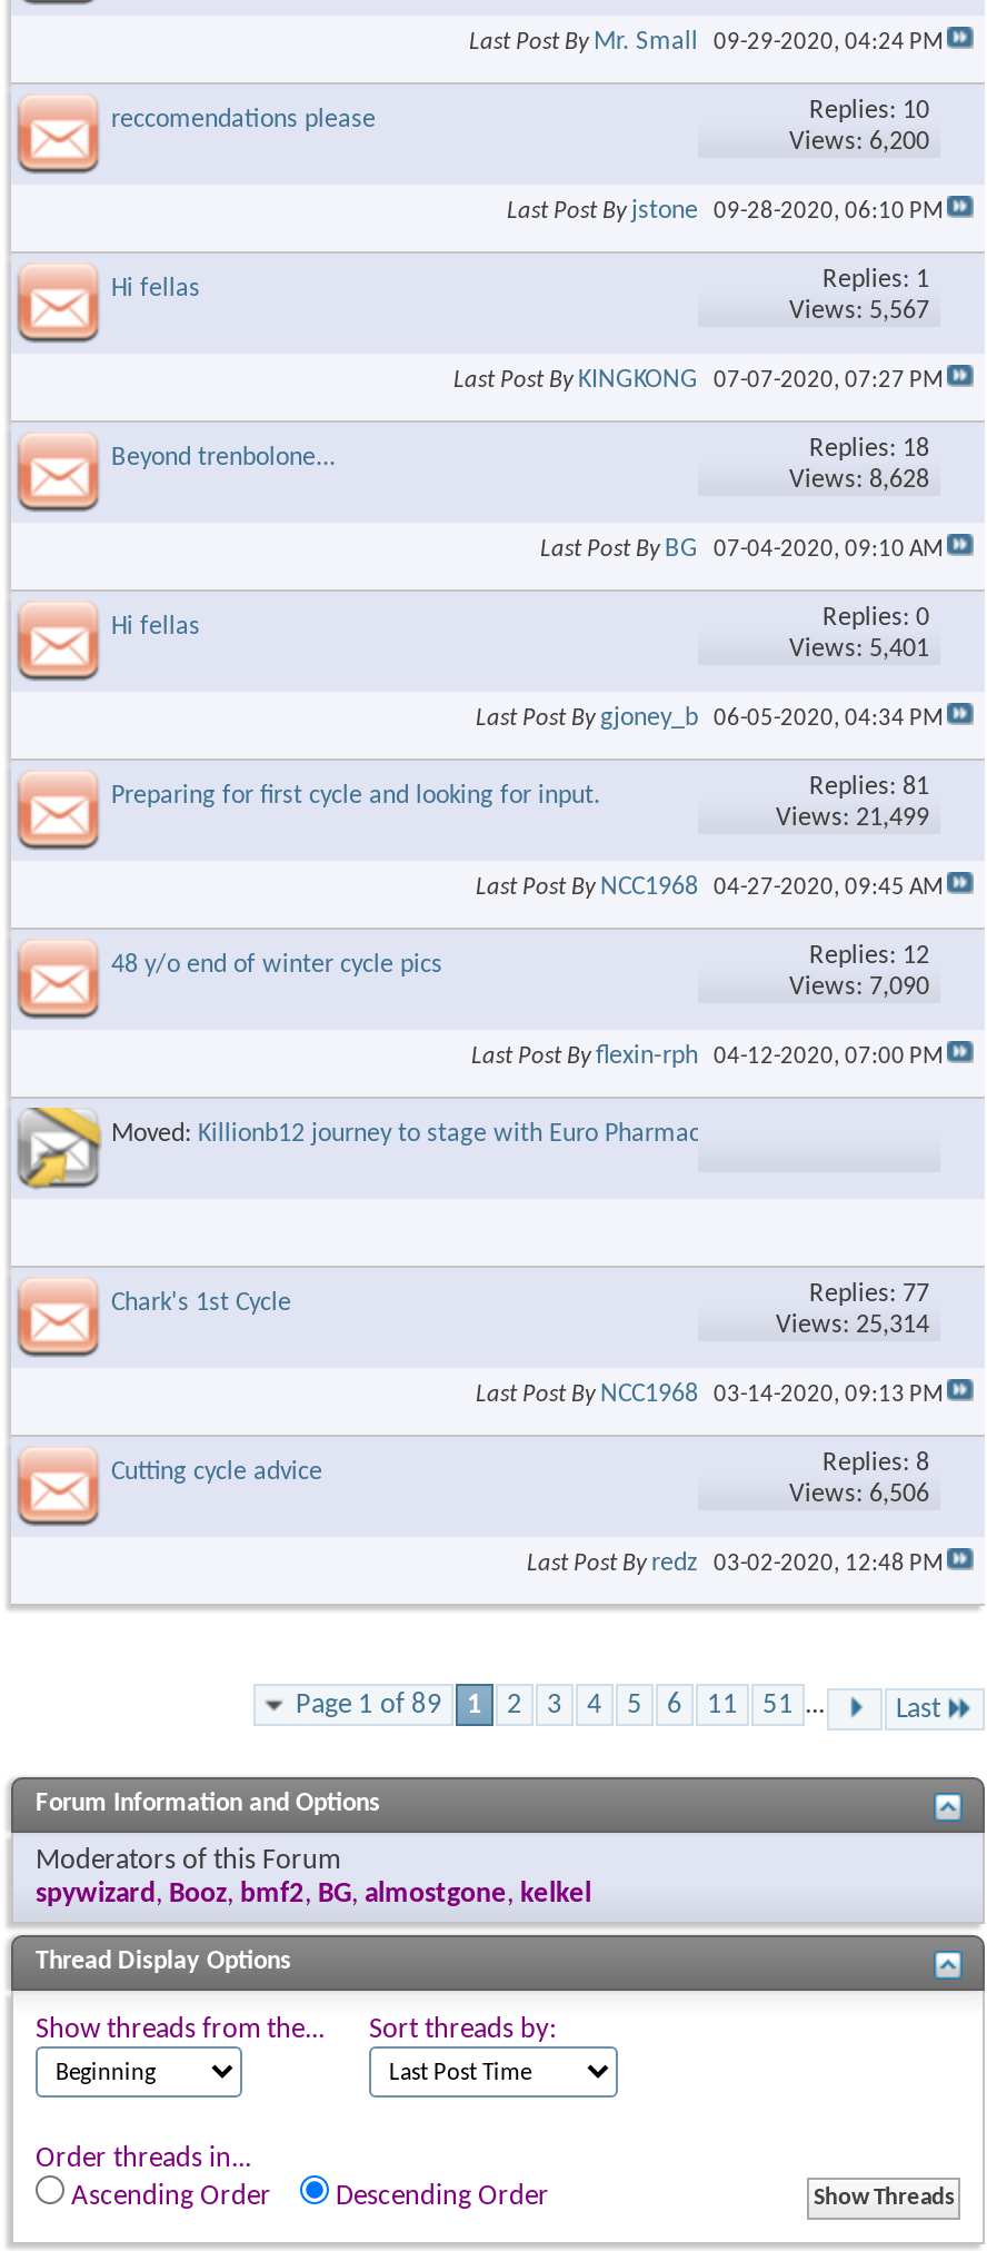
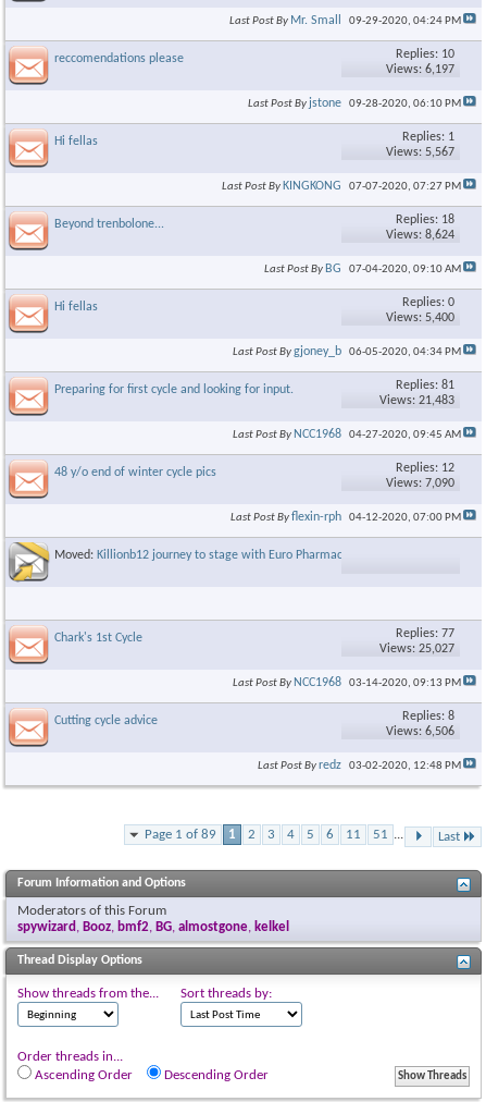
[789,129,929,156] Views: 6,200 -> [386,63,454,76] Views: 6,197
[789,467,929,494] Views: 8,628 -> [386,229,454,242] Views: 8,624
[789,636,929,663] Views: 5,401 -> [386,311,454,325] Views: 5,400
[776,805,929,832] Views: 21,499 -> [379,394,454,407] Views: 21,483
[776,1312,929,1339] Views: 25,314 -> [379,642,454,656] Views: 25,027

